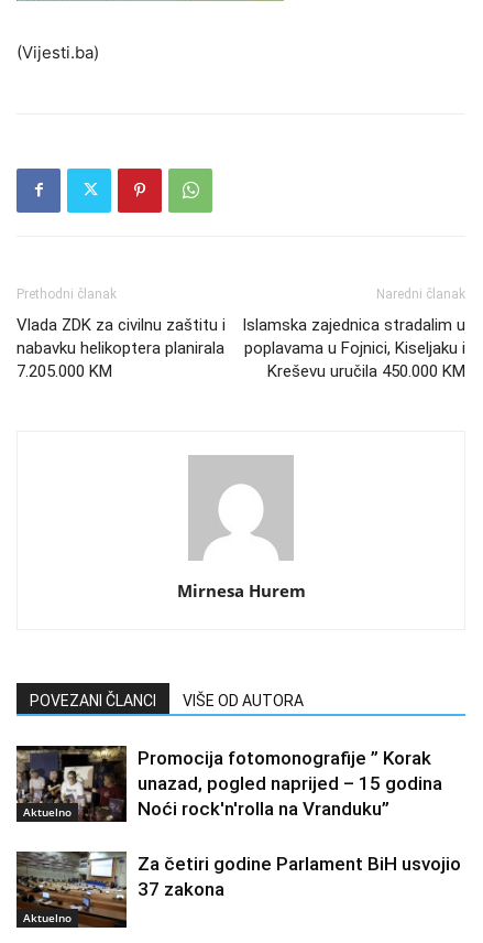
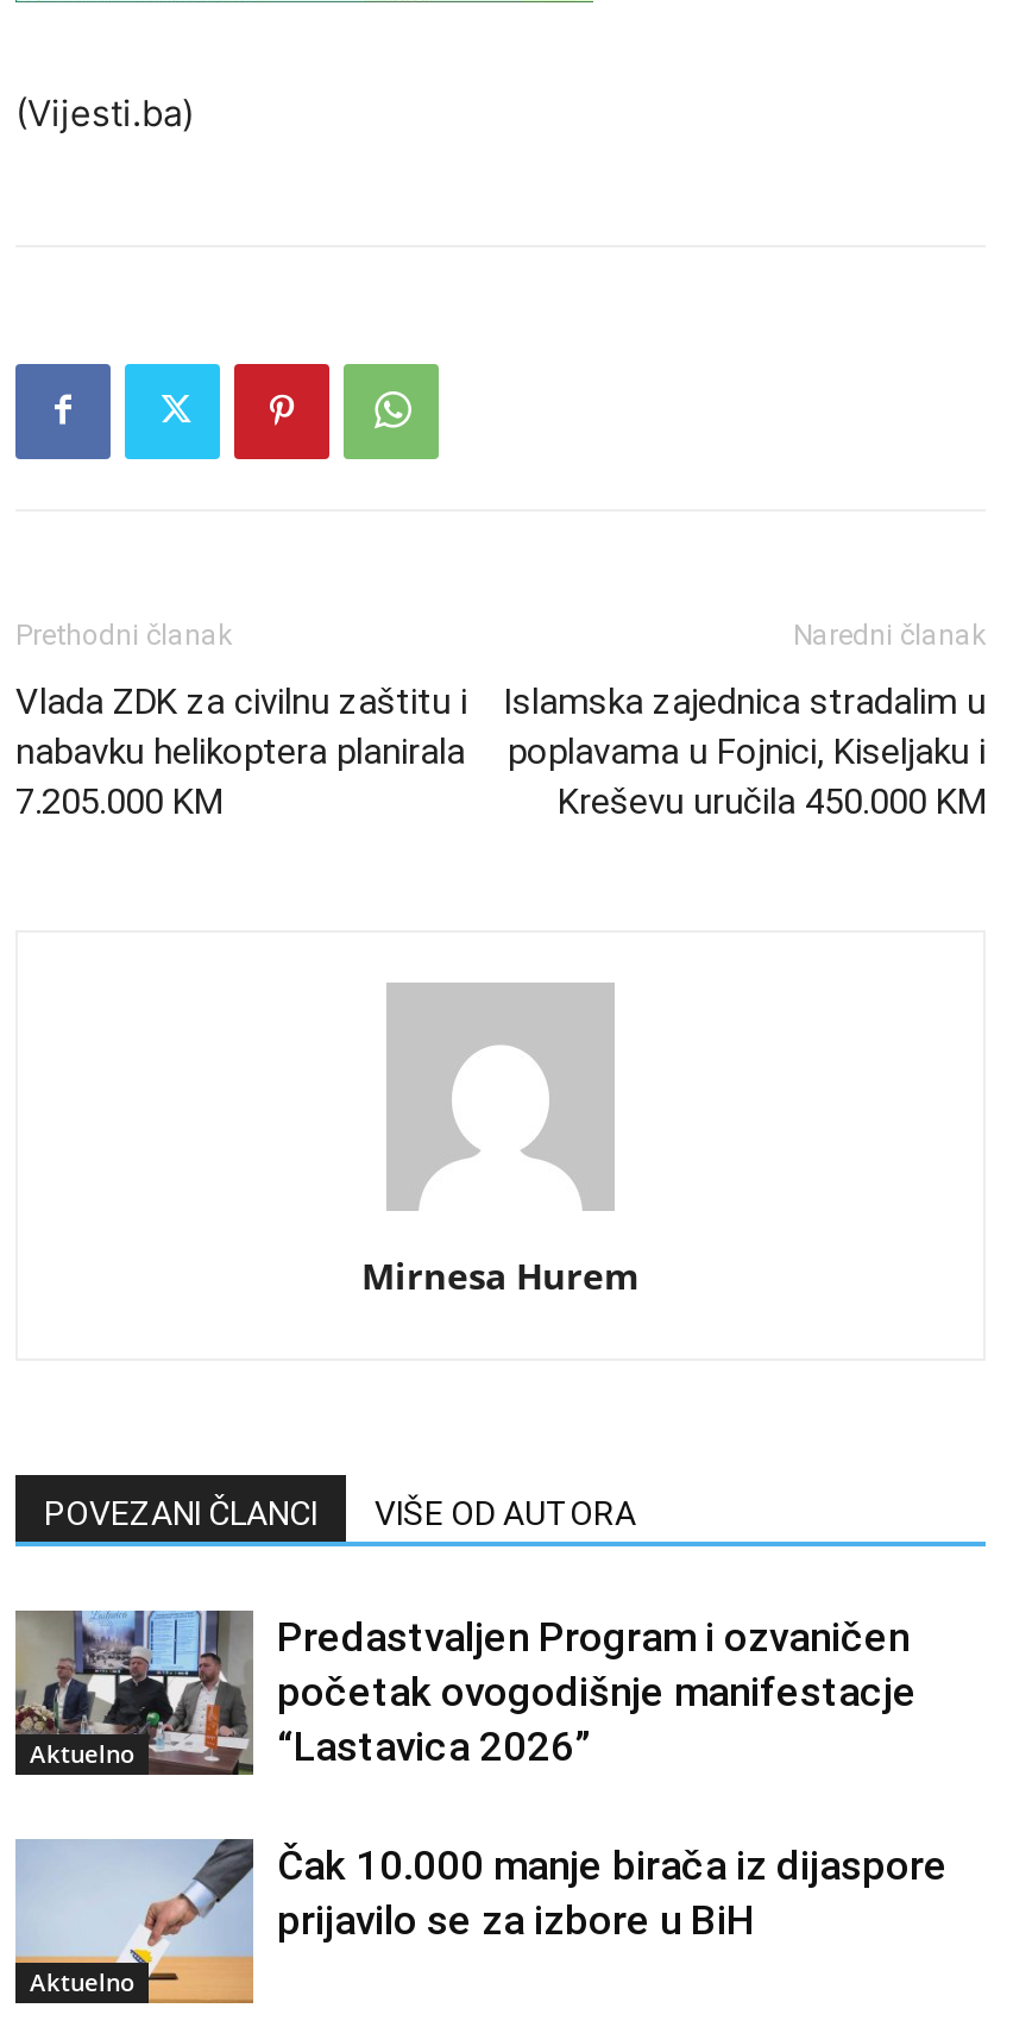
[17,745,442,822] [image] | Promocija fotomonografije ” Korak | unazad, pogled naprijed – 15 godina | Noći rock'n'rolla na Vranduku” -> [15,1608,917,1777] [image] | Predastvaljen Program i ozvaničen | početak ovogodišnje manifestacje | “Lastavica 2026”
[15,850,461,929] [image] | Za četiri godine Parlament BiH usvojio | 37 zakona -> [13,1839,948,2006] [image] | Čak 10.000 manje birača iz dijaspore | prijavilo se za izbore u BiH

